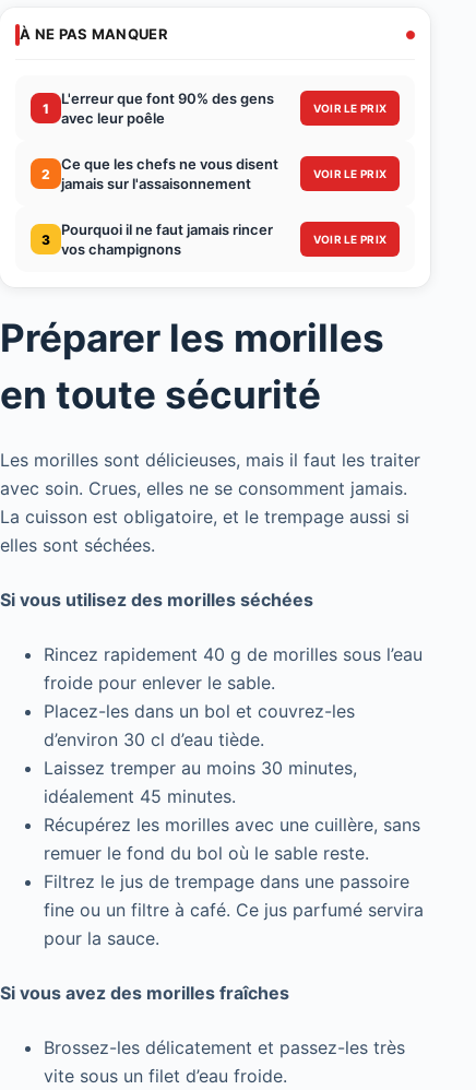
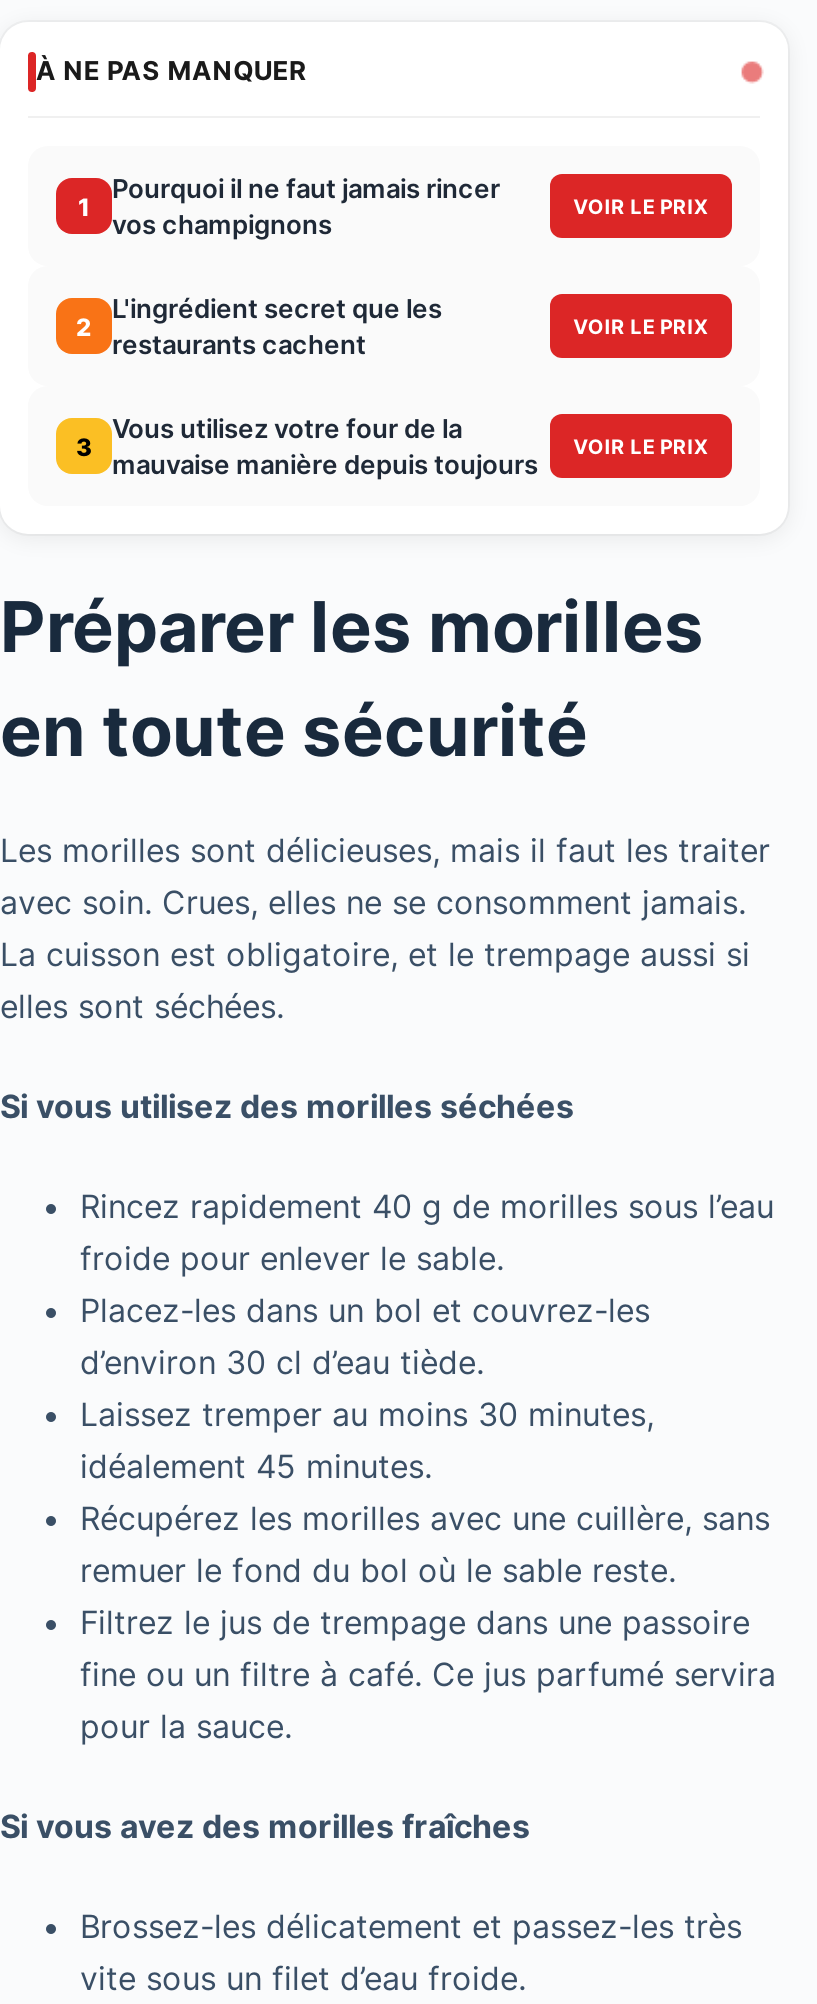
[61,90,274,127] L'erreur que font 90% des gens | avec leur poêle -> none
[61,155,278,192] Ce que les chefs ne vous disent | jamais sur l'assaisonnement -> [112,292,442,360] L'ingrédient secret que les | restaurants cachent
none -> [112,412,538,480] Vous utilisez votre four de la | mauvaise manière depuis toujours
moved [61,221,273,258] -> [112,172,500,240]: Pourquoi il ne faut jamais rincer | vos champignons

